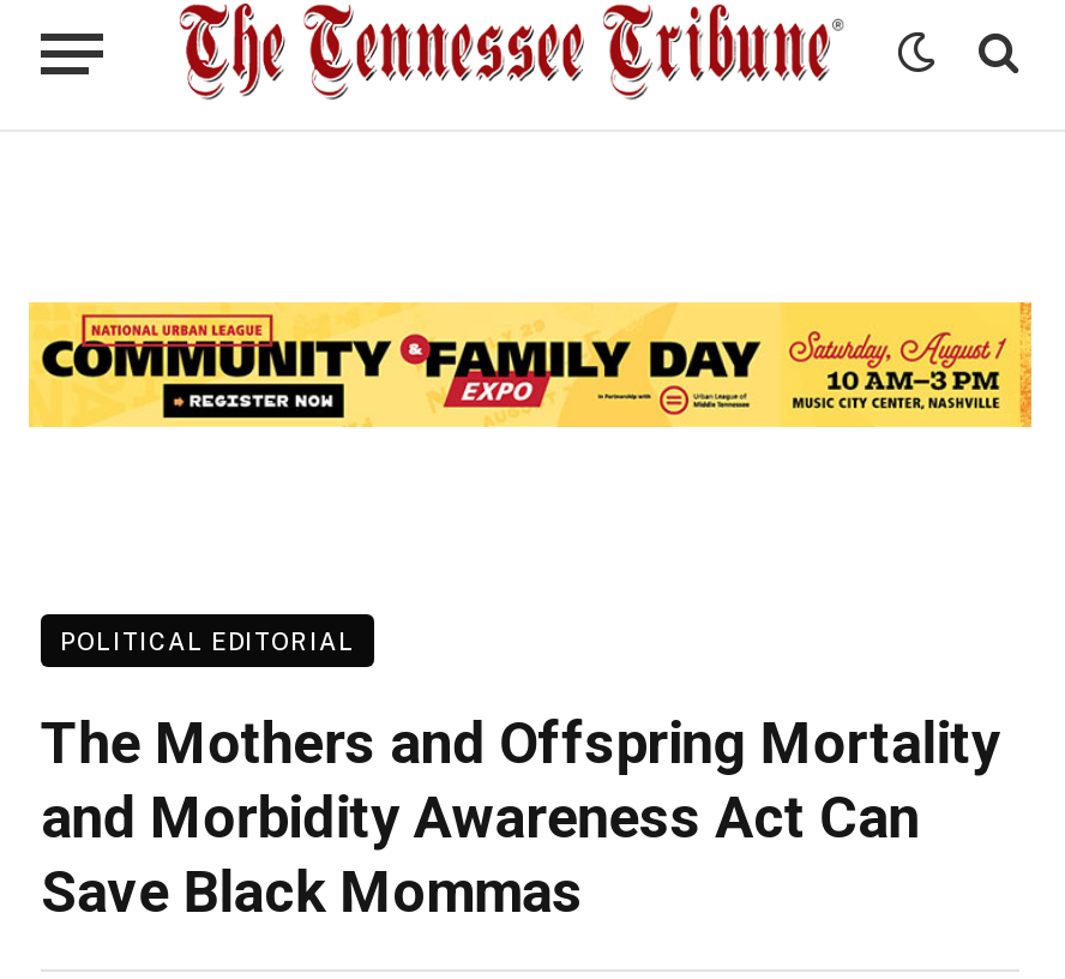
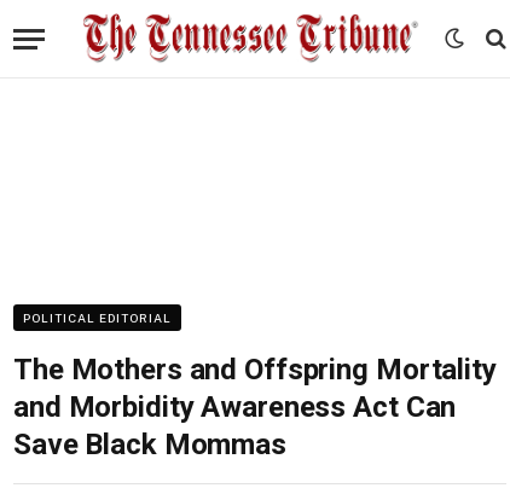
[26,300,1034,430] [image] -> none

